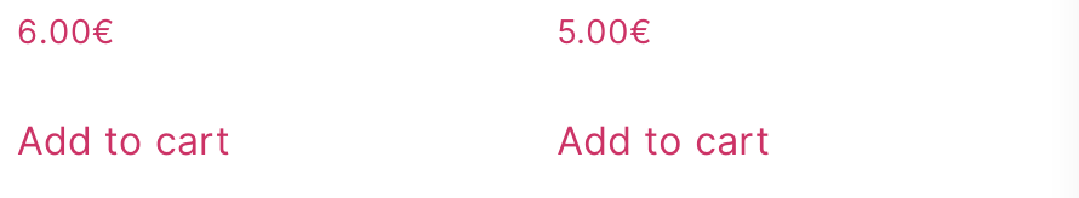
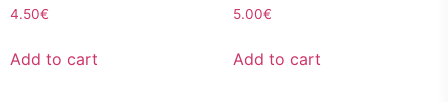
[17,12,114,51] 6.00€ -> [10,6,49,22] 4.50€

